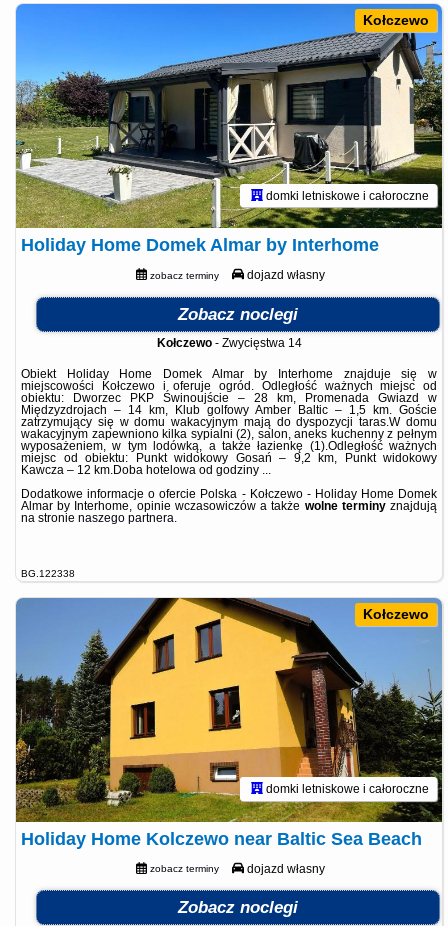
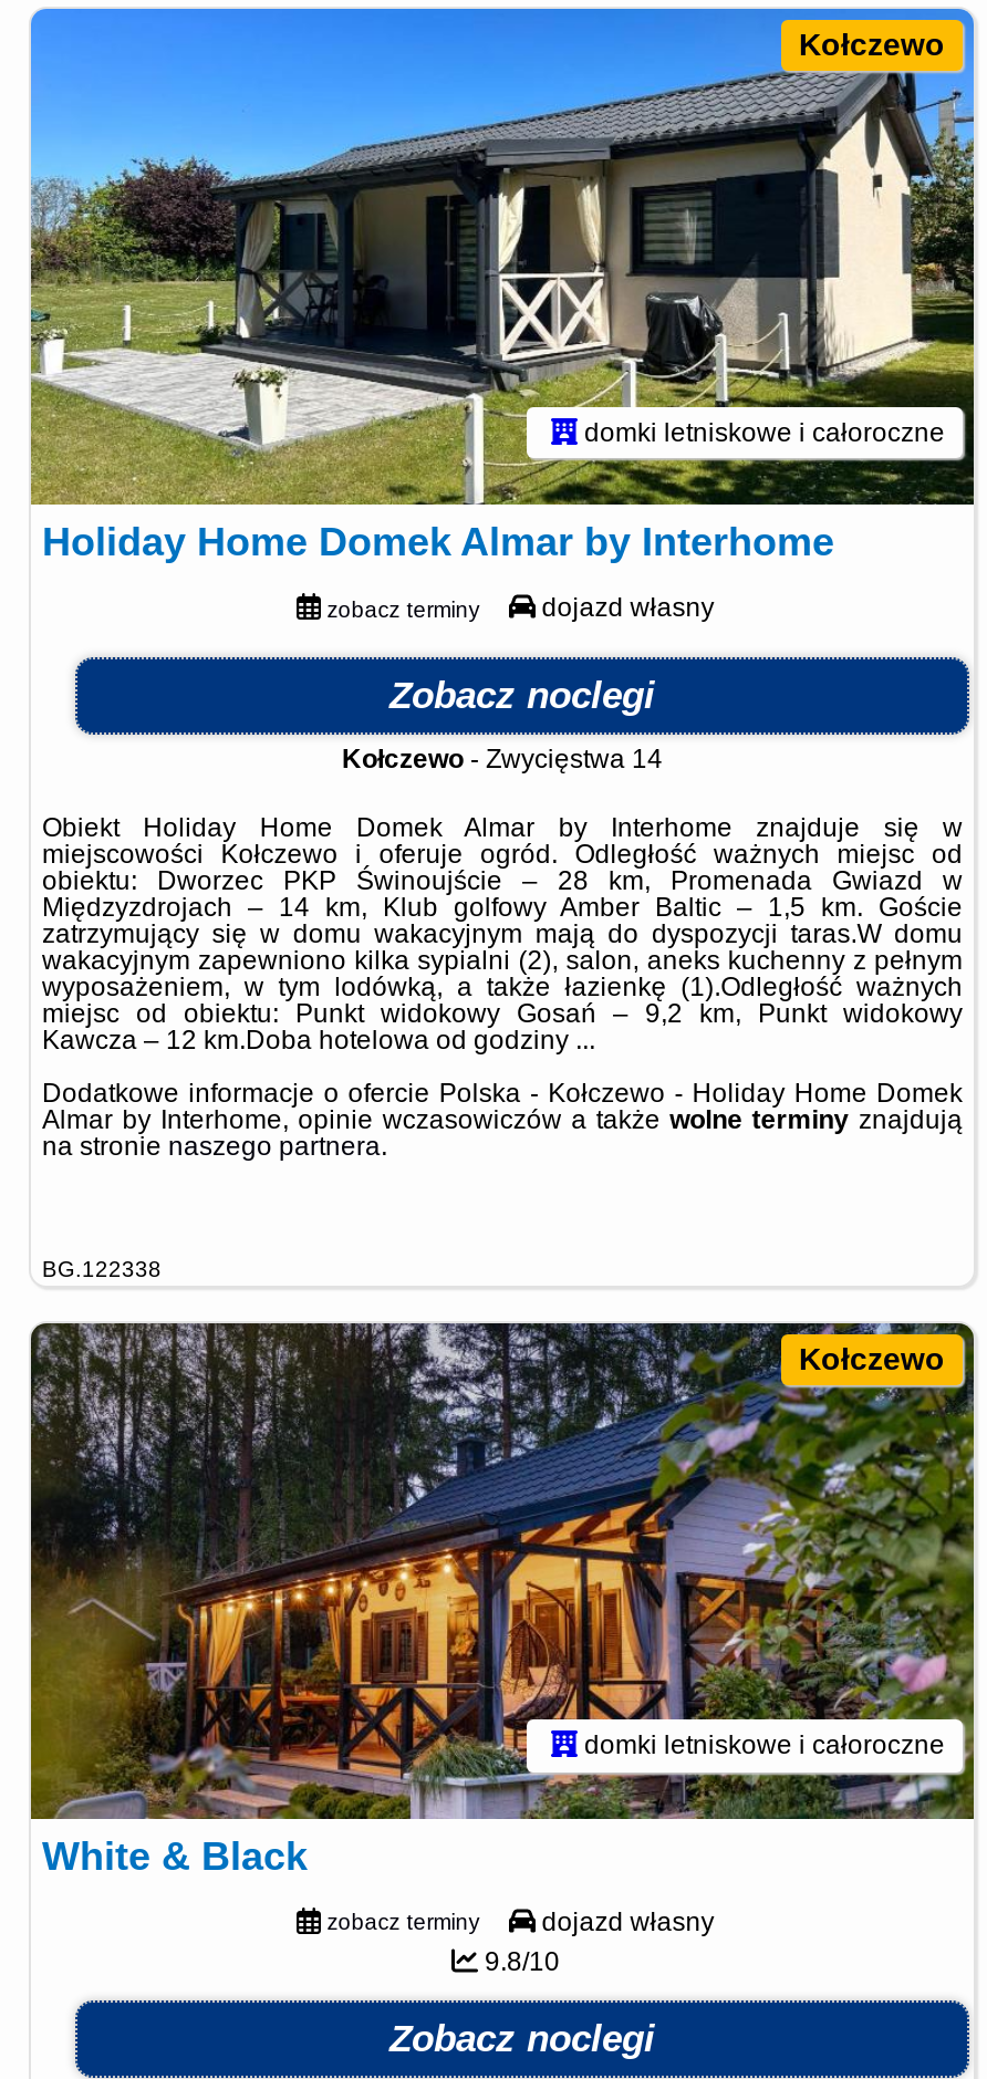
[15,597,443,849] [image] | Holiday Home Kolczewo near Baltic Sea Beach -> [29,1321,976,1879] [image] | White & Black
none -> [478,1947,560,1978] 9.8/10

